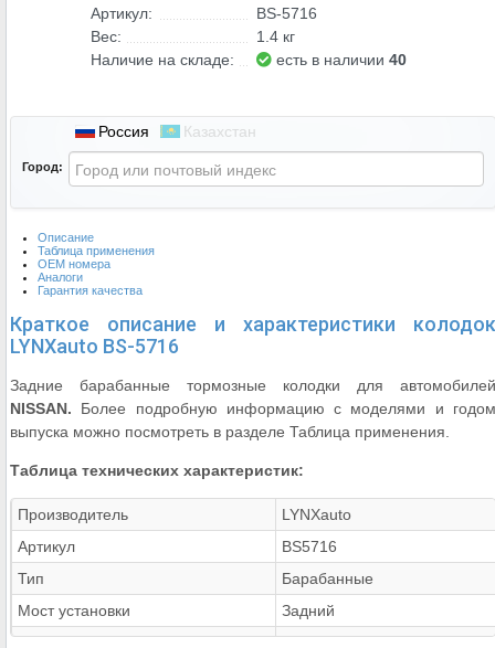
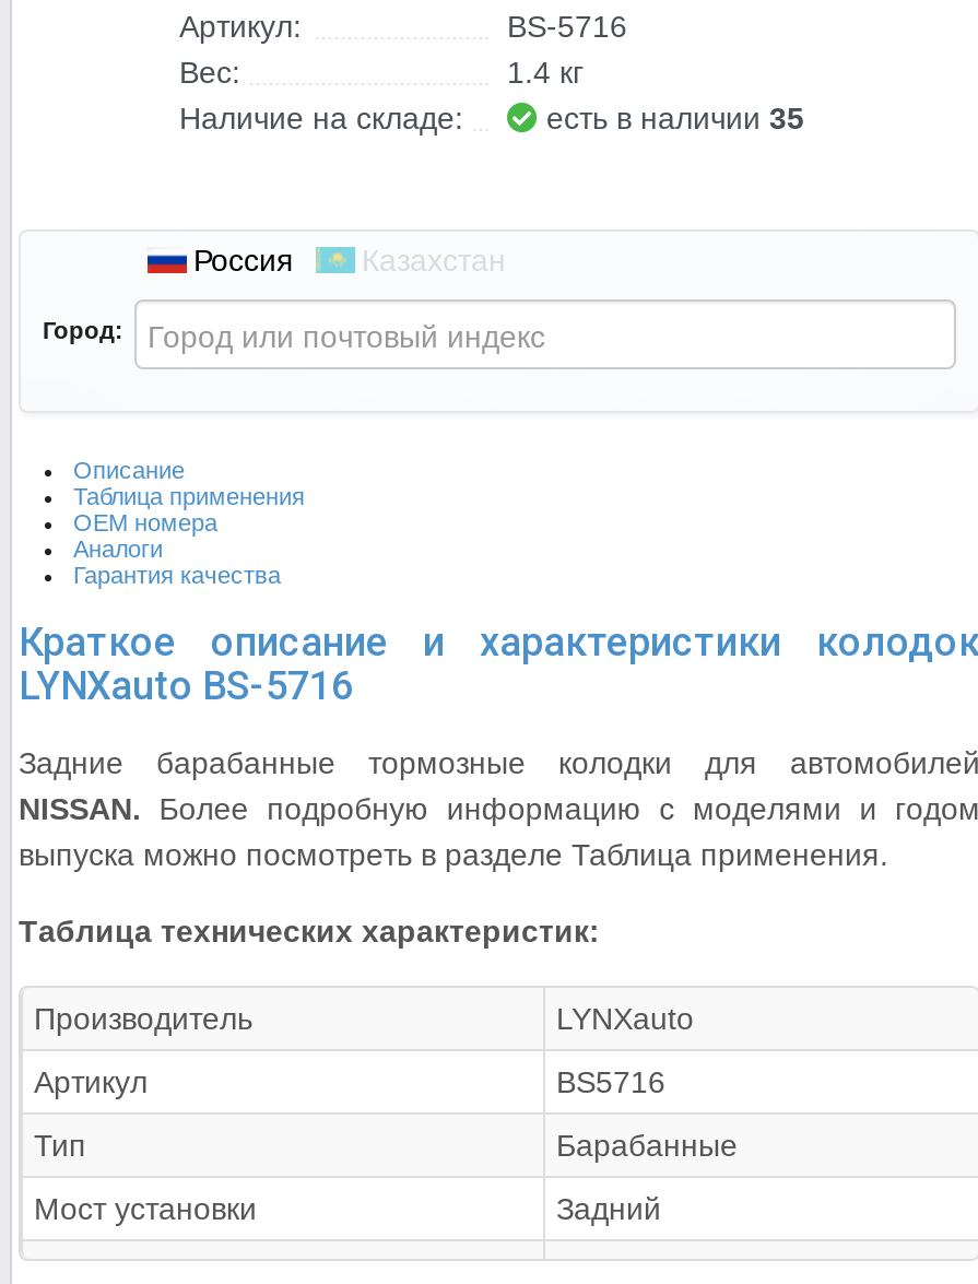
[272,51,407,68] есть в наличии 40 -> [538,100,804,135] есть в наличии 35

